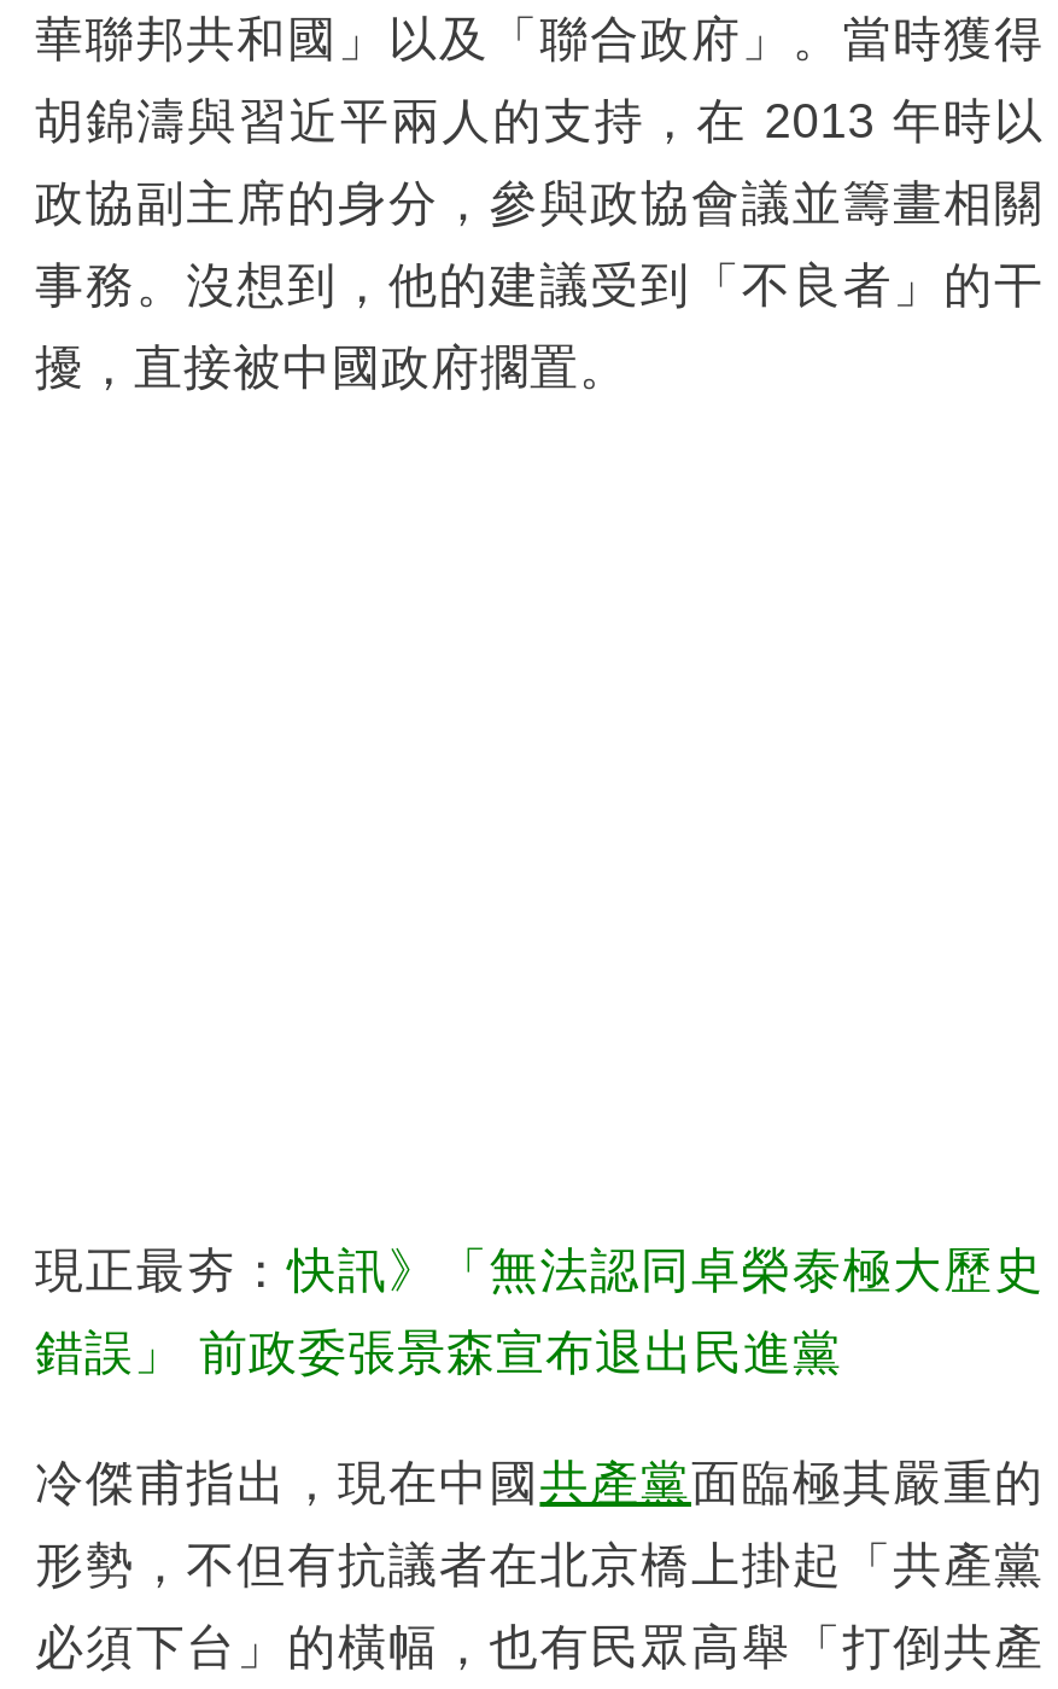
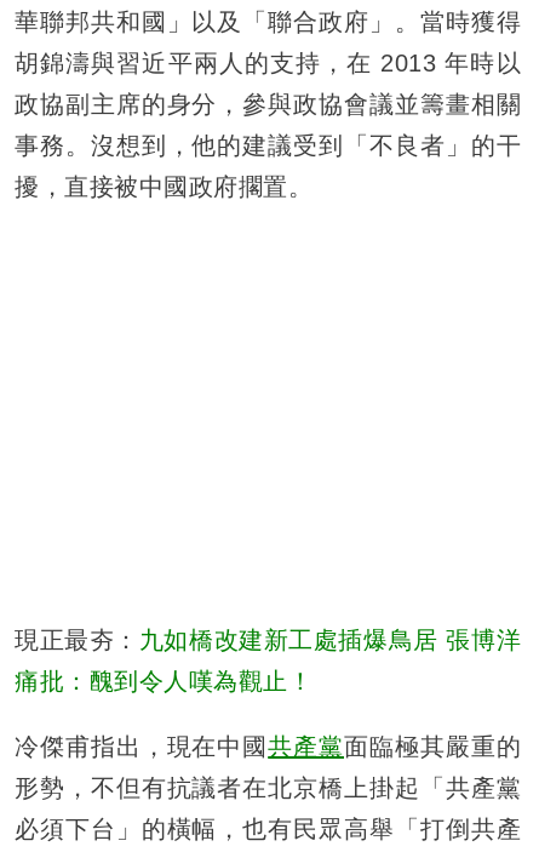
[35,1244,1044,1297] 現正最夯：快訊》「無法認同卓榮泰極大歷史 -> [15,627,521,654] 現正最夯：九如橋改建新工處插爆鳥居 張博洋
[35,1326,842,1379] 錯誤」 前政委張景森宣布退出民進黨 -> [15,668,312,695] 痛批：醜到令人嘆為觀止！

